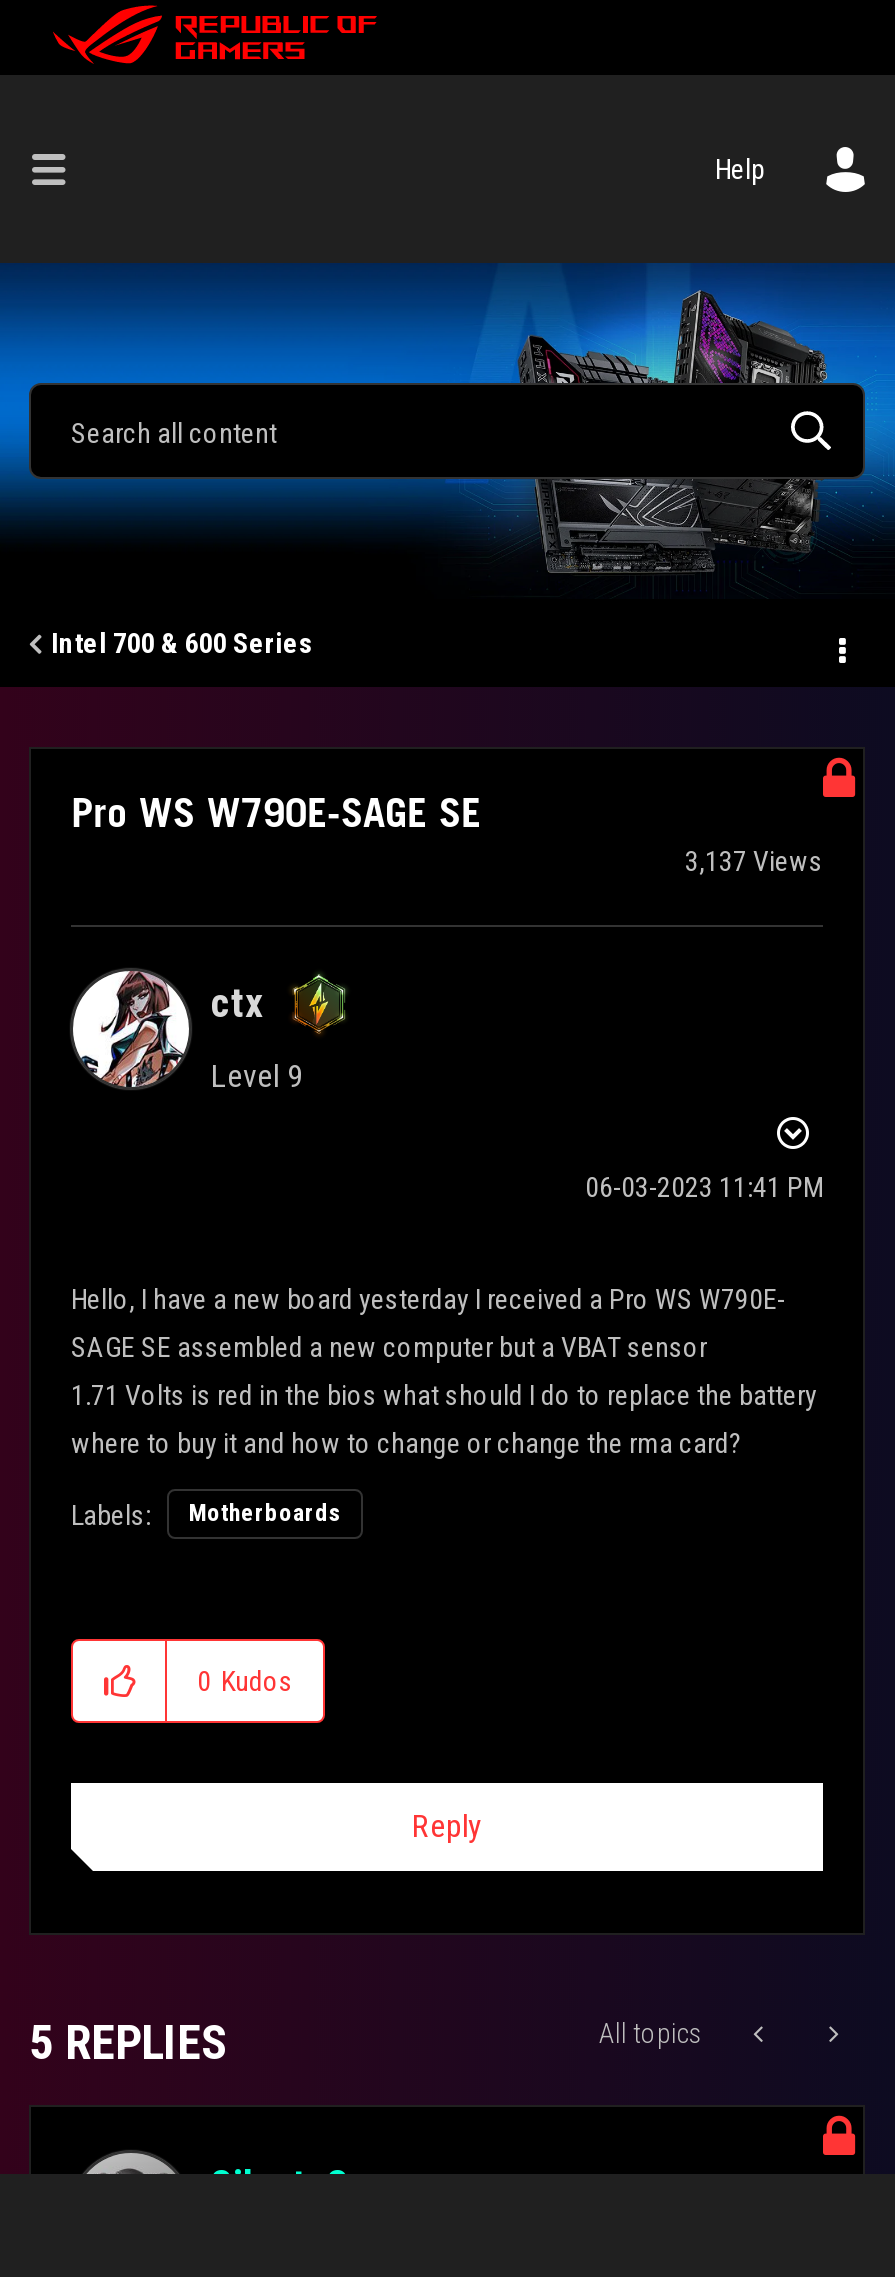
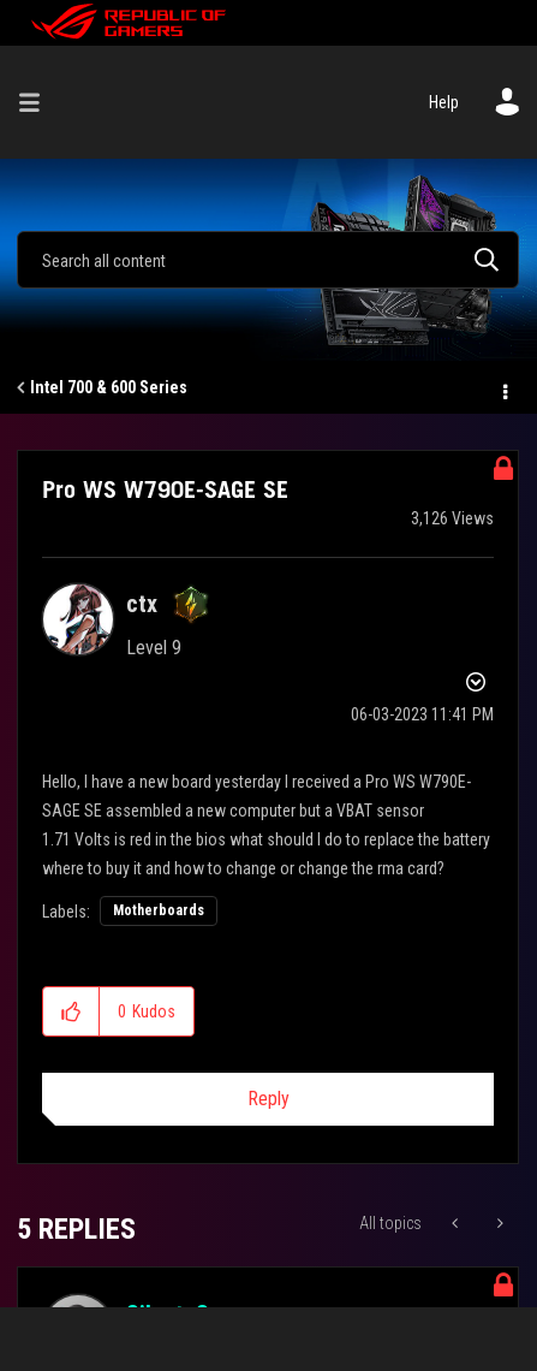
[685,845,823,877] 3,137 Views -> [411,509,494,528] 3,126 Views

